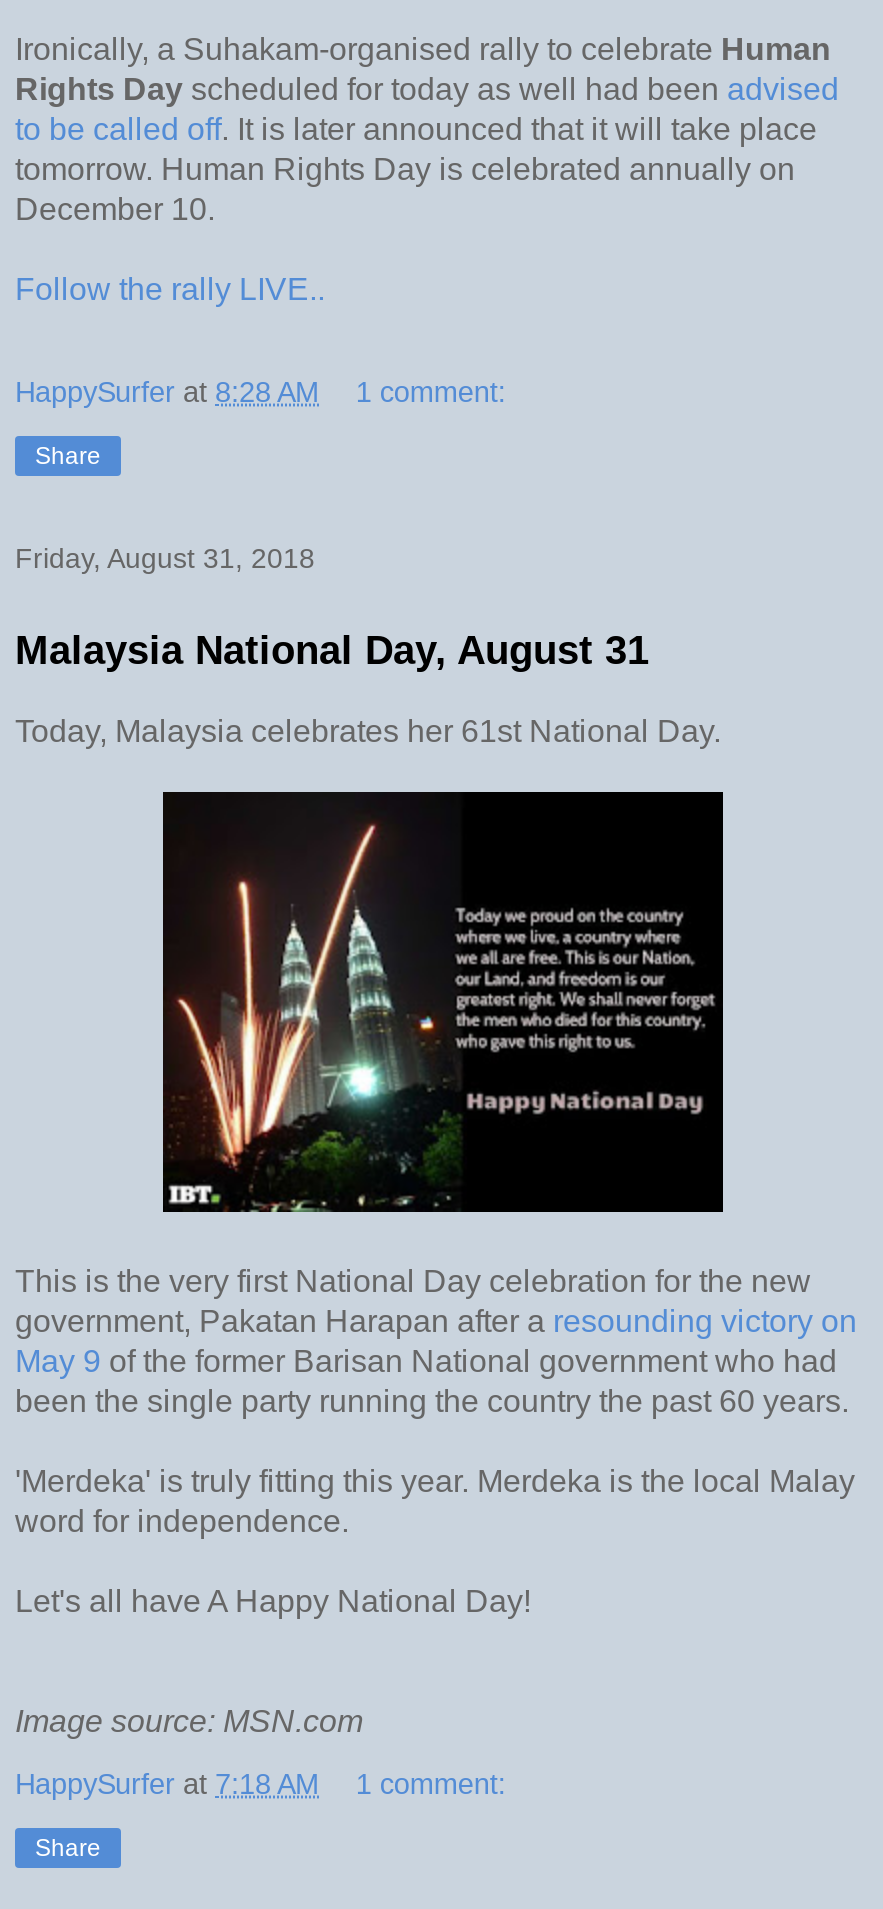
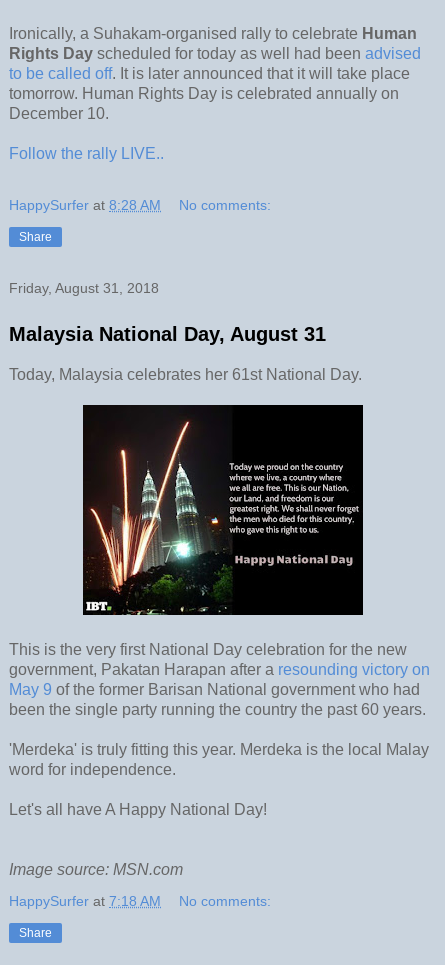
[356,375,506,407] 1 comment: -> [179,197,271,213] No comments:
[356,1769,506,1801] 1 comment: -> [179,893,271,909] No comments:

